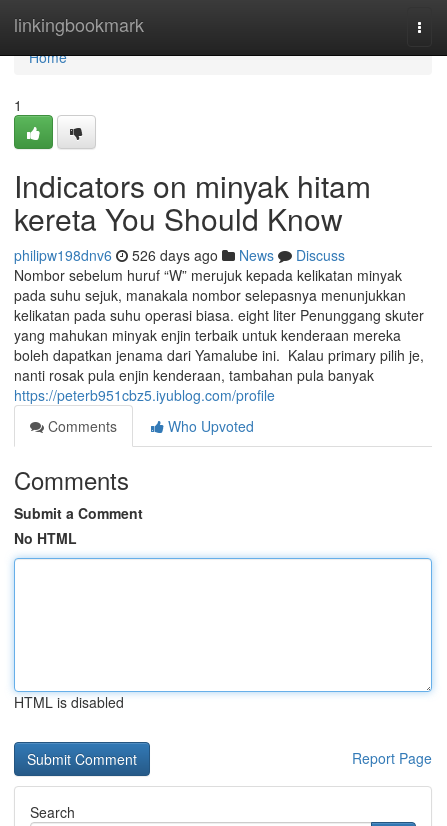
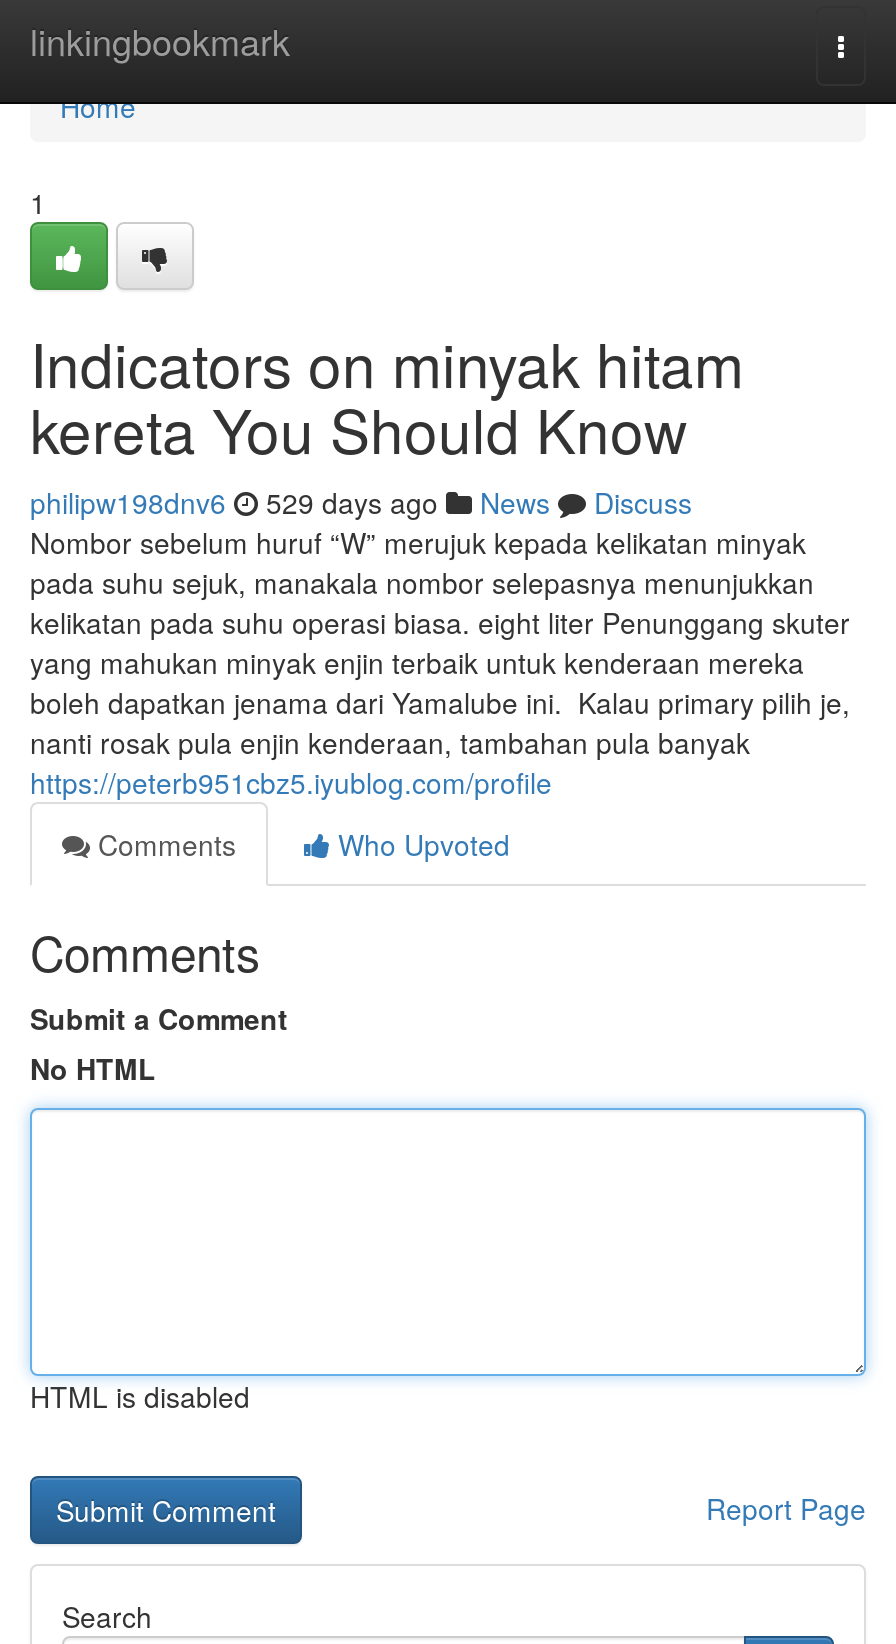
[14,245,345,265] philipw198dnv6 526 days ago News Discuss -> [30,482,692,522] philipw198dnv6 529 days ago News Discuss

